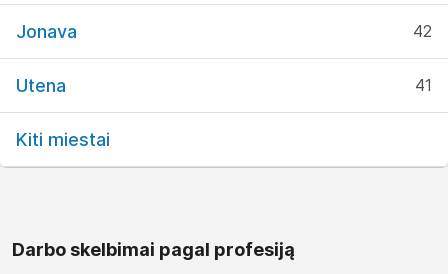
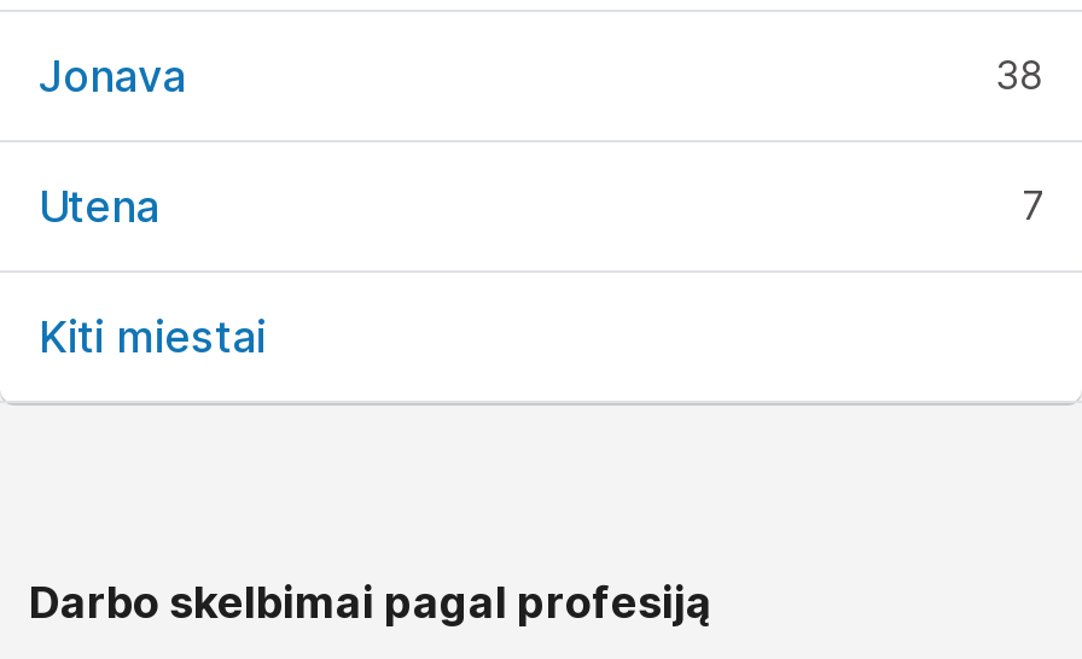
[413,21,432,41] 42 -> [995,51,1043,99] 38
[415,75,432,95] 41 -> [1022,182,1043,230] 7

